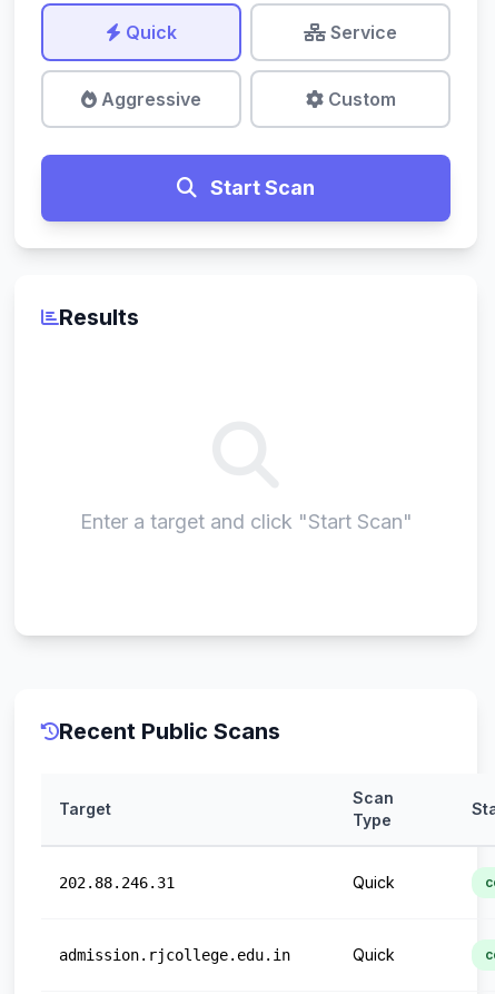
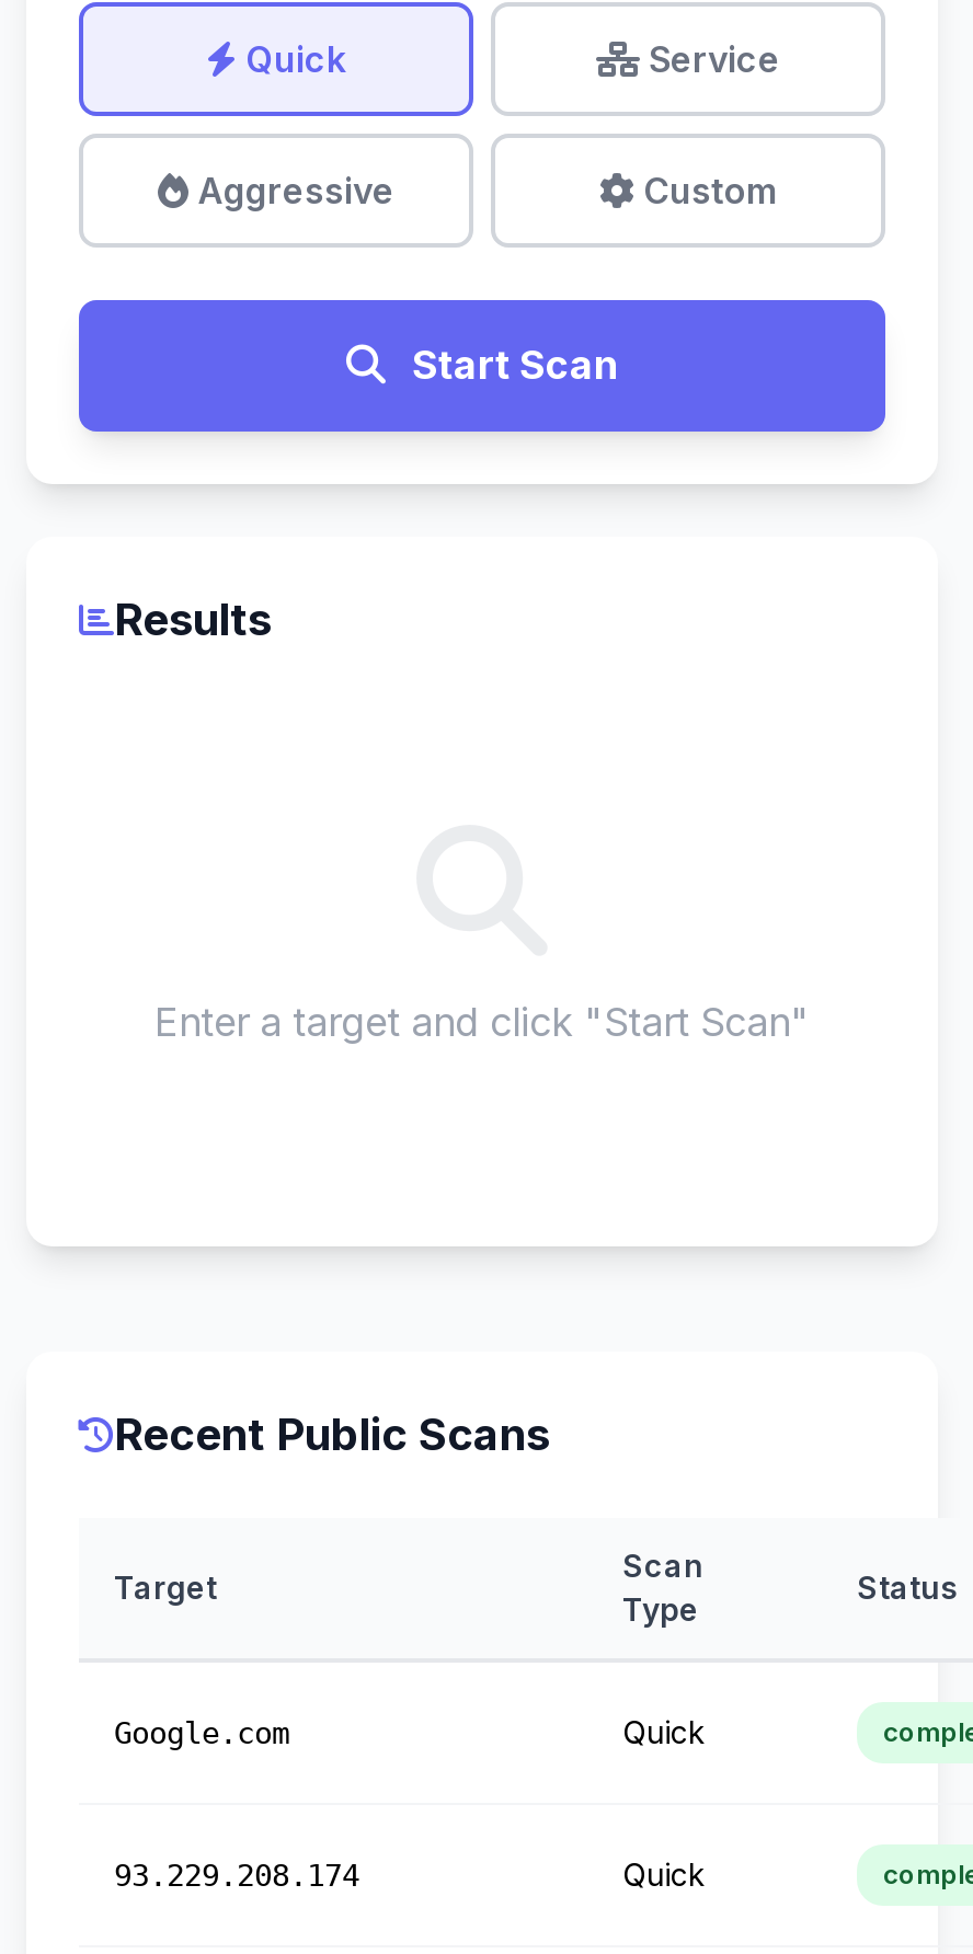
[59,874,175,892] 202.88.246.31 -> [114,1715,289,1750] Google.com
[59,946,290,964] admission.rjcollege.edu.in -> [114,1858,359,1893] 93.229.208.174

